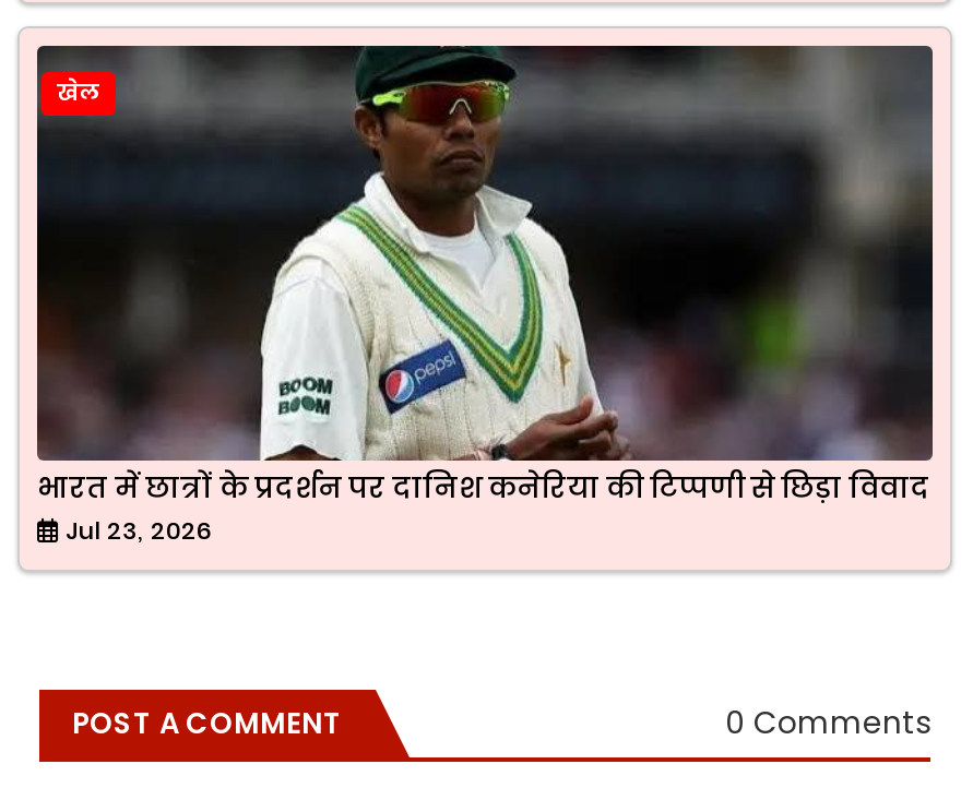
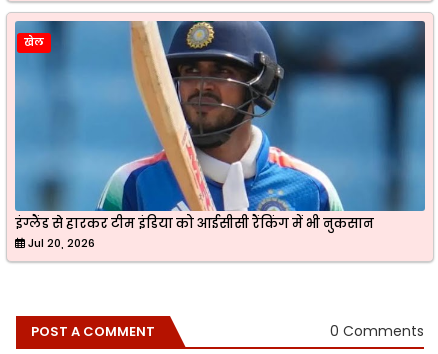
[35,44,935,547] [image] | भारत में छात्रों के प्रदर्शन पर दानिश कनेरिया की टिप्पणी से छिड़ा विवाद | Jul 23, 2026 -> [14,20,426,251] [image] | इंग्लैंड से हारकर टीम इंडिया को आईसीसी रैंकिंग में भी नुकसान | Jul 20, 2026

